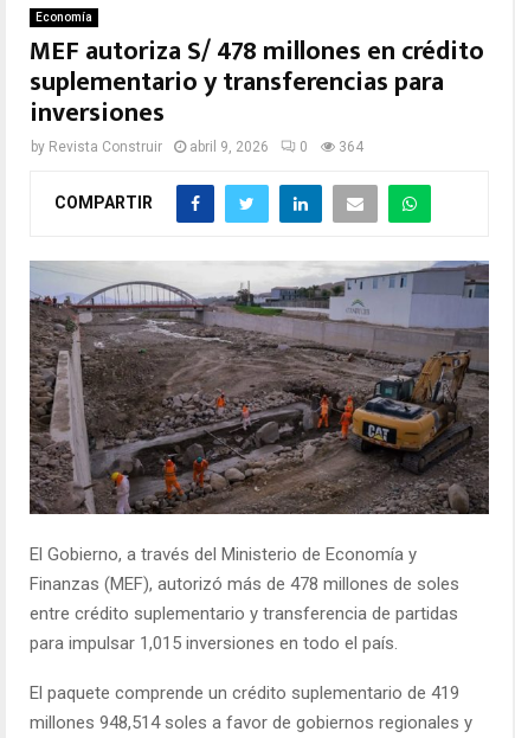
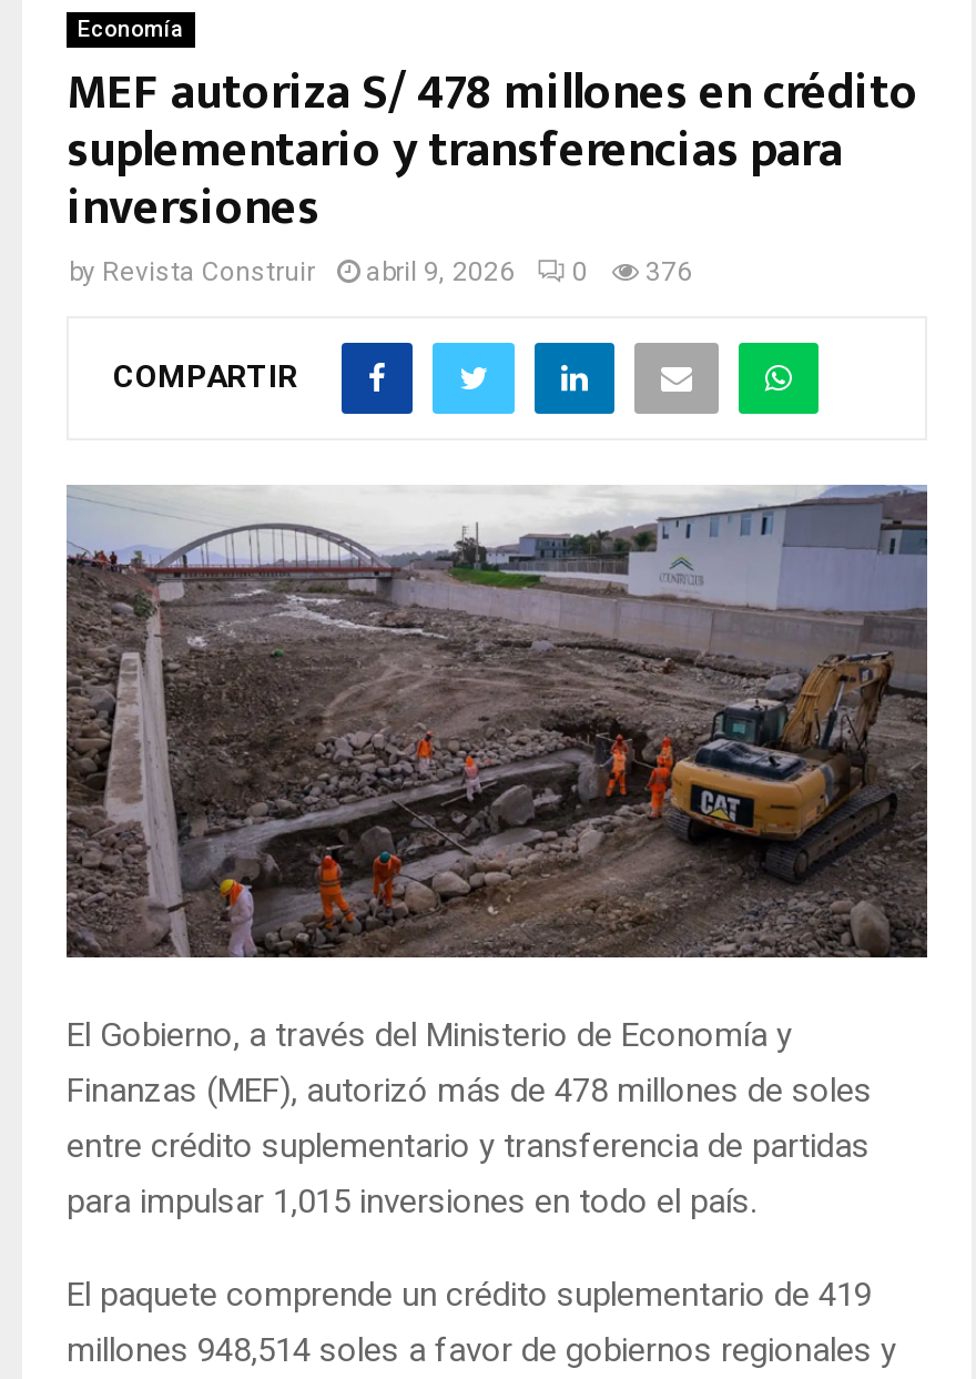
[31,139,363,155] by Revista Construir abril 9, 2026 0 364 -> [69,256,692,287] by Revista Construir abril 9, 2026 0 376

